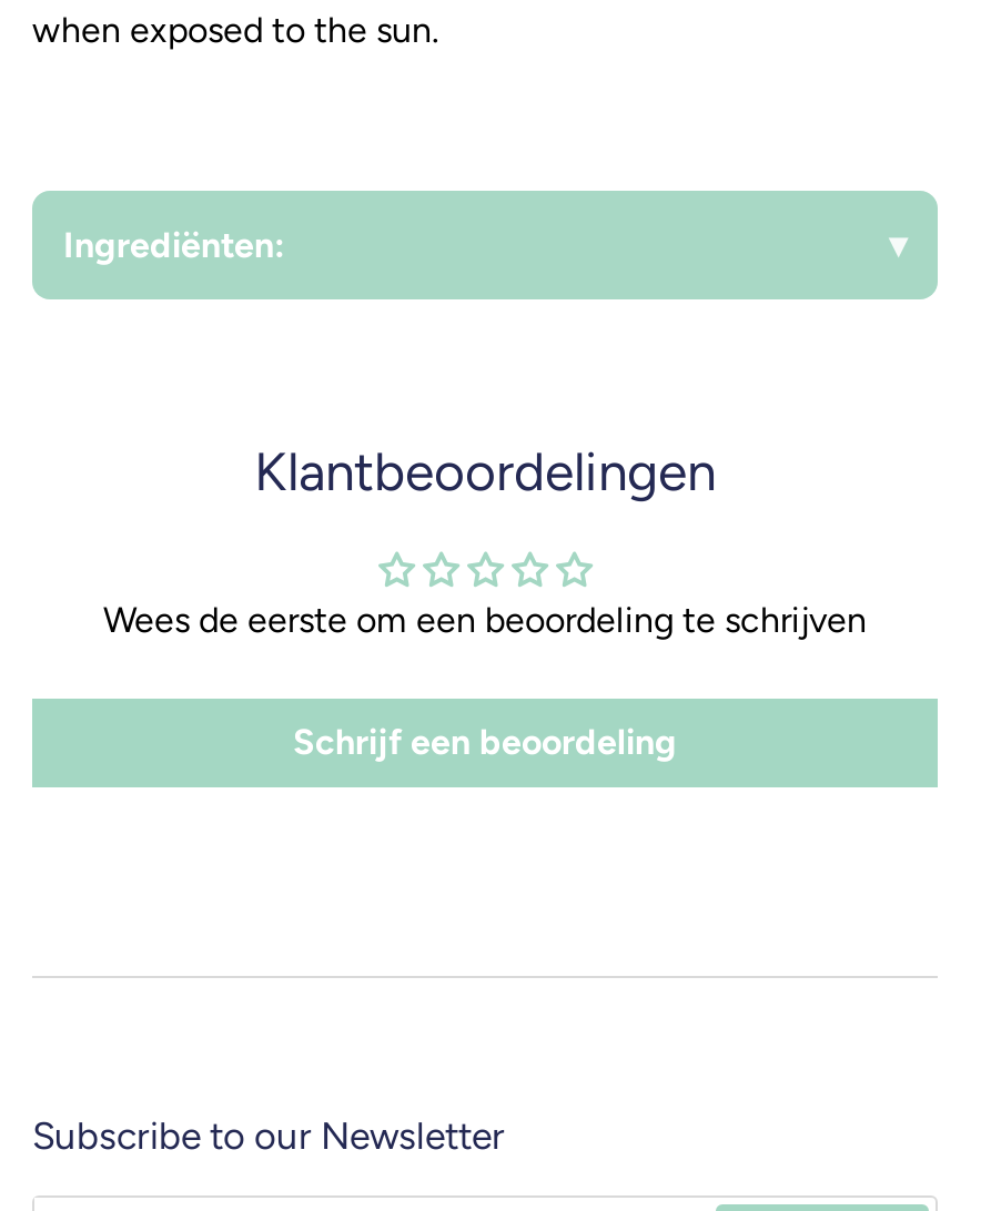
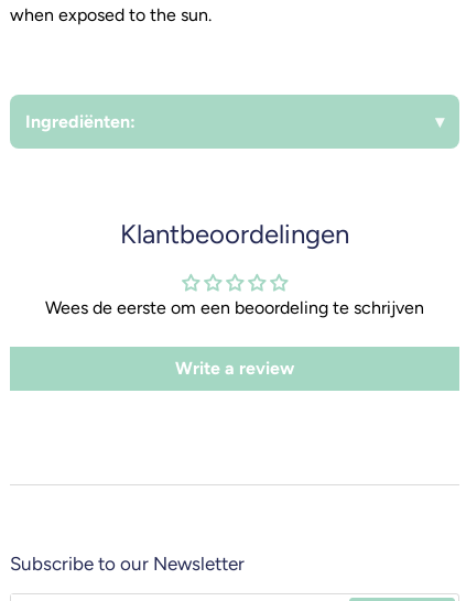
[293,722,677,764] Schrijf een beoordeling -> [175,358,294,379] Write a review

